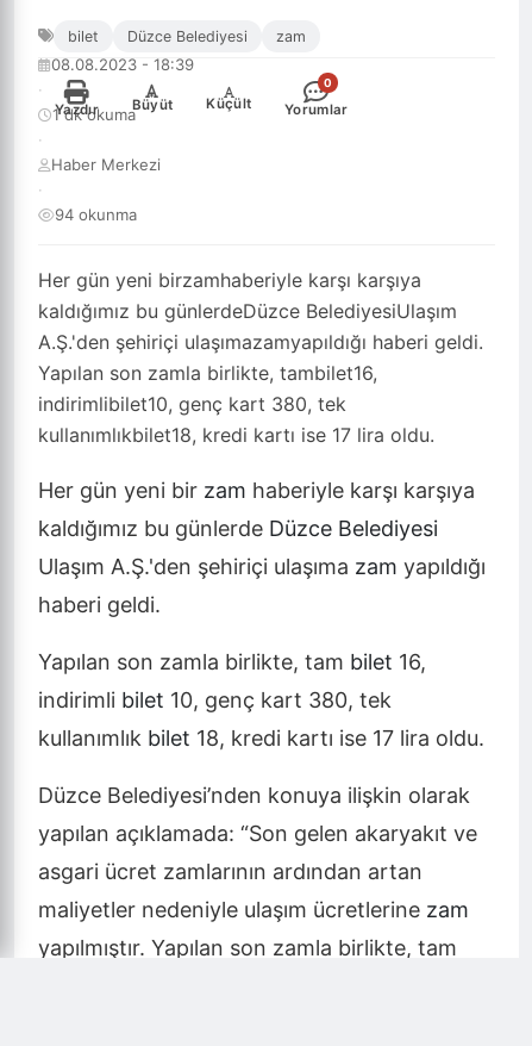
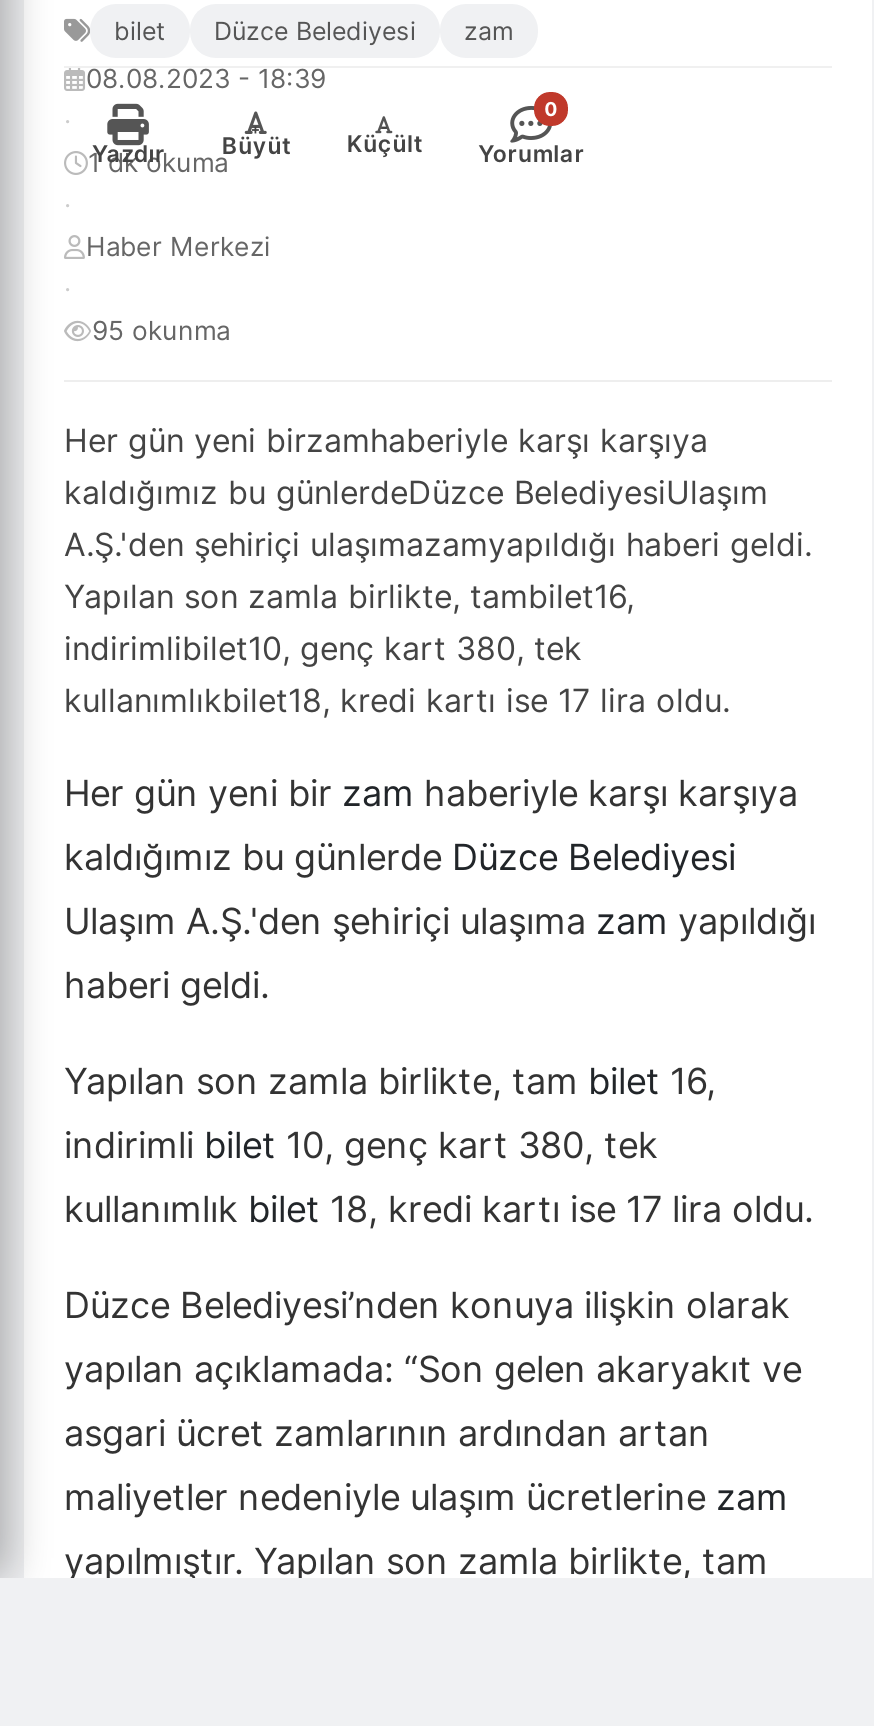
[55,206,137,225] 94 okunma -> [92,315,230,347] 95 okunma

